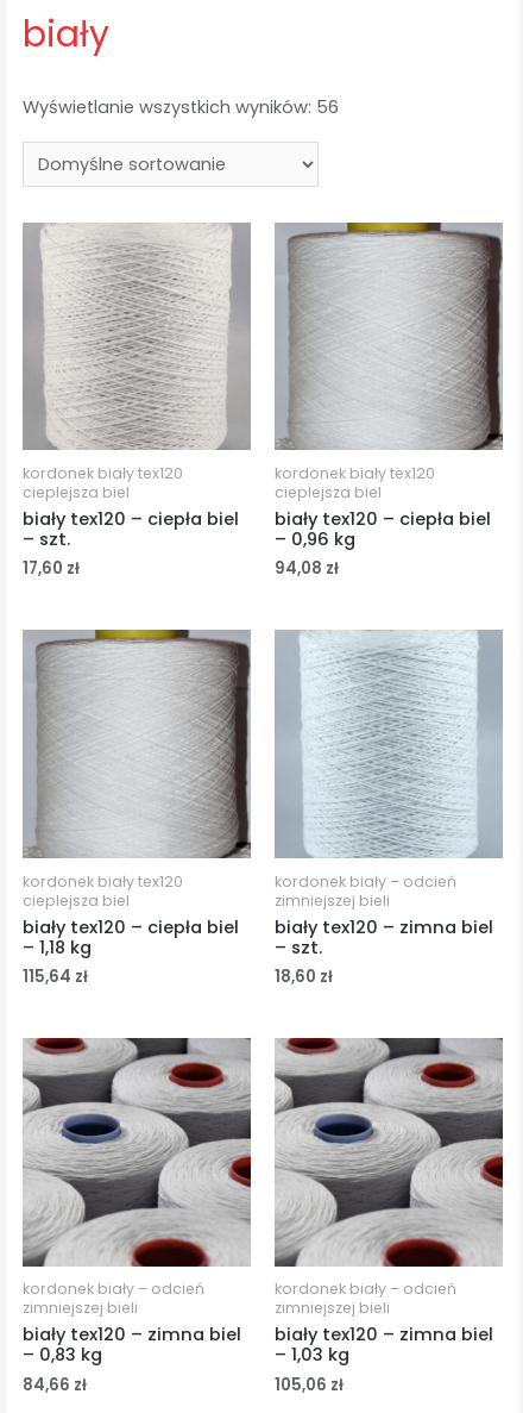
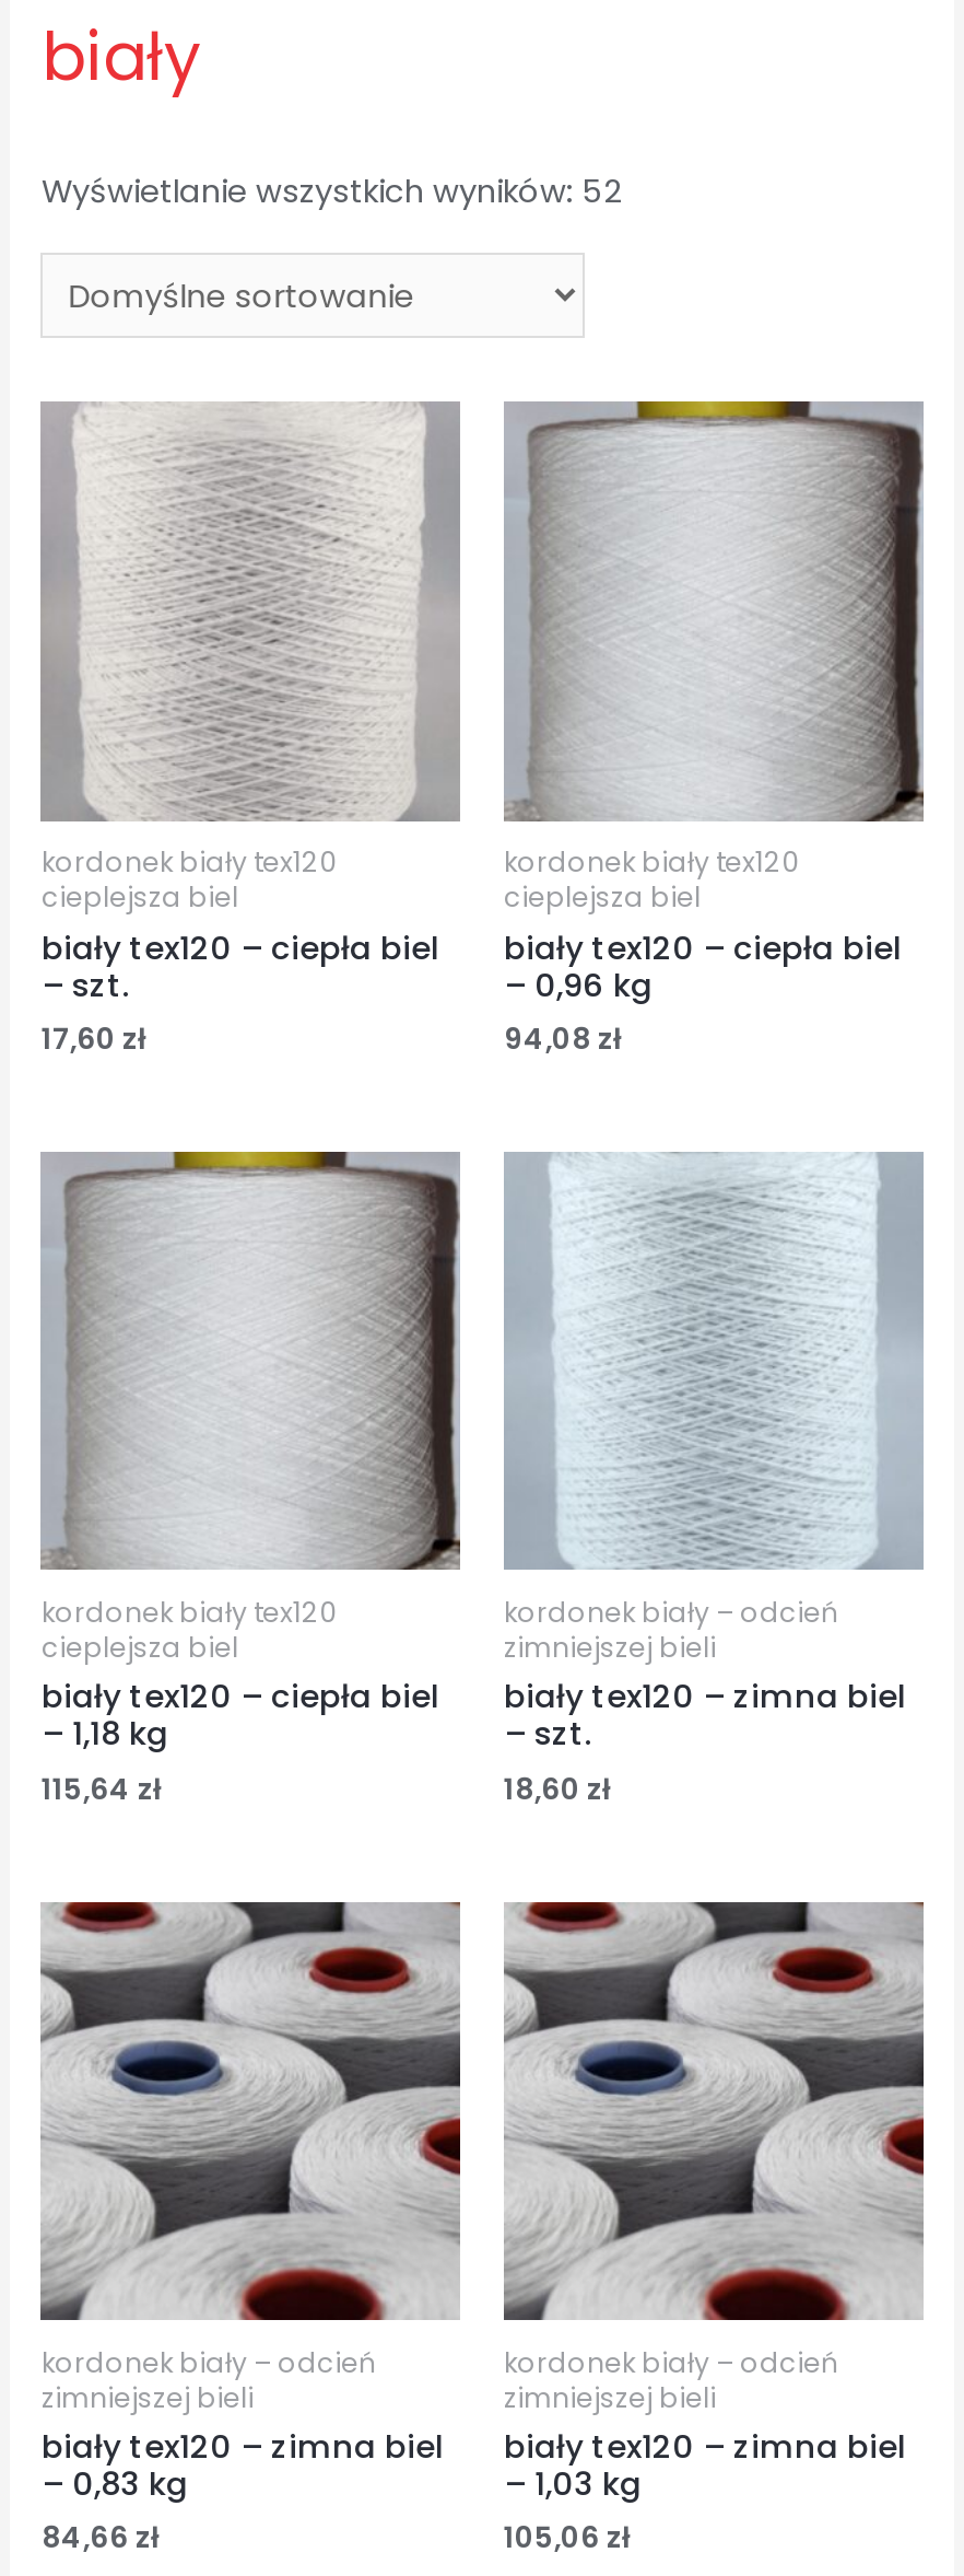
[23,96,339,119] Wyświetlanie wszystkich wyników: 56 -> [42,169,621,213] Wyświetlanie wszystkich wyników: 52

